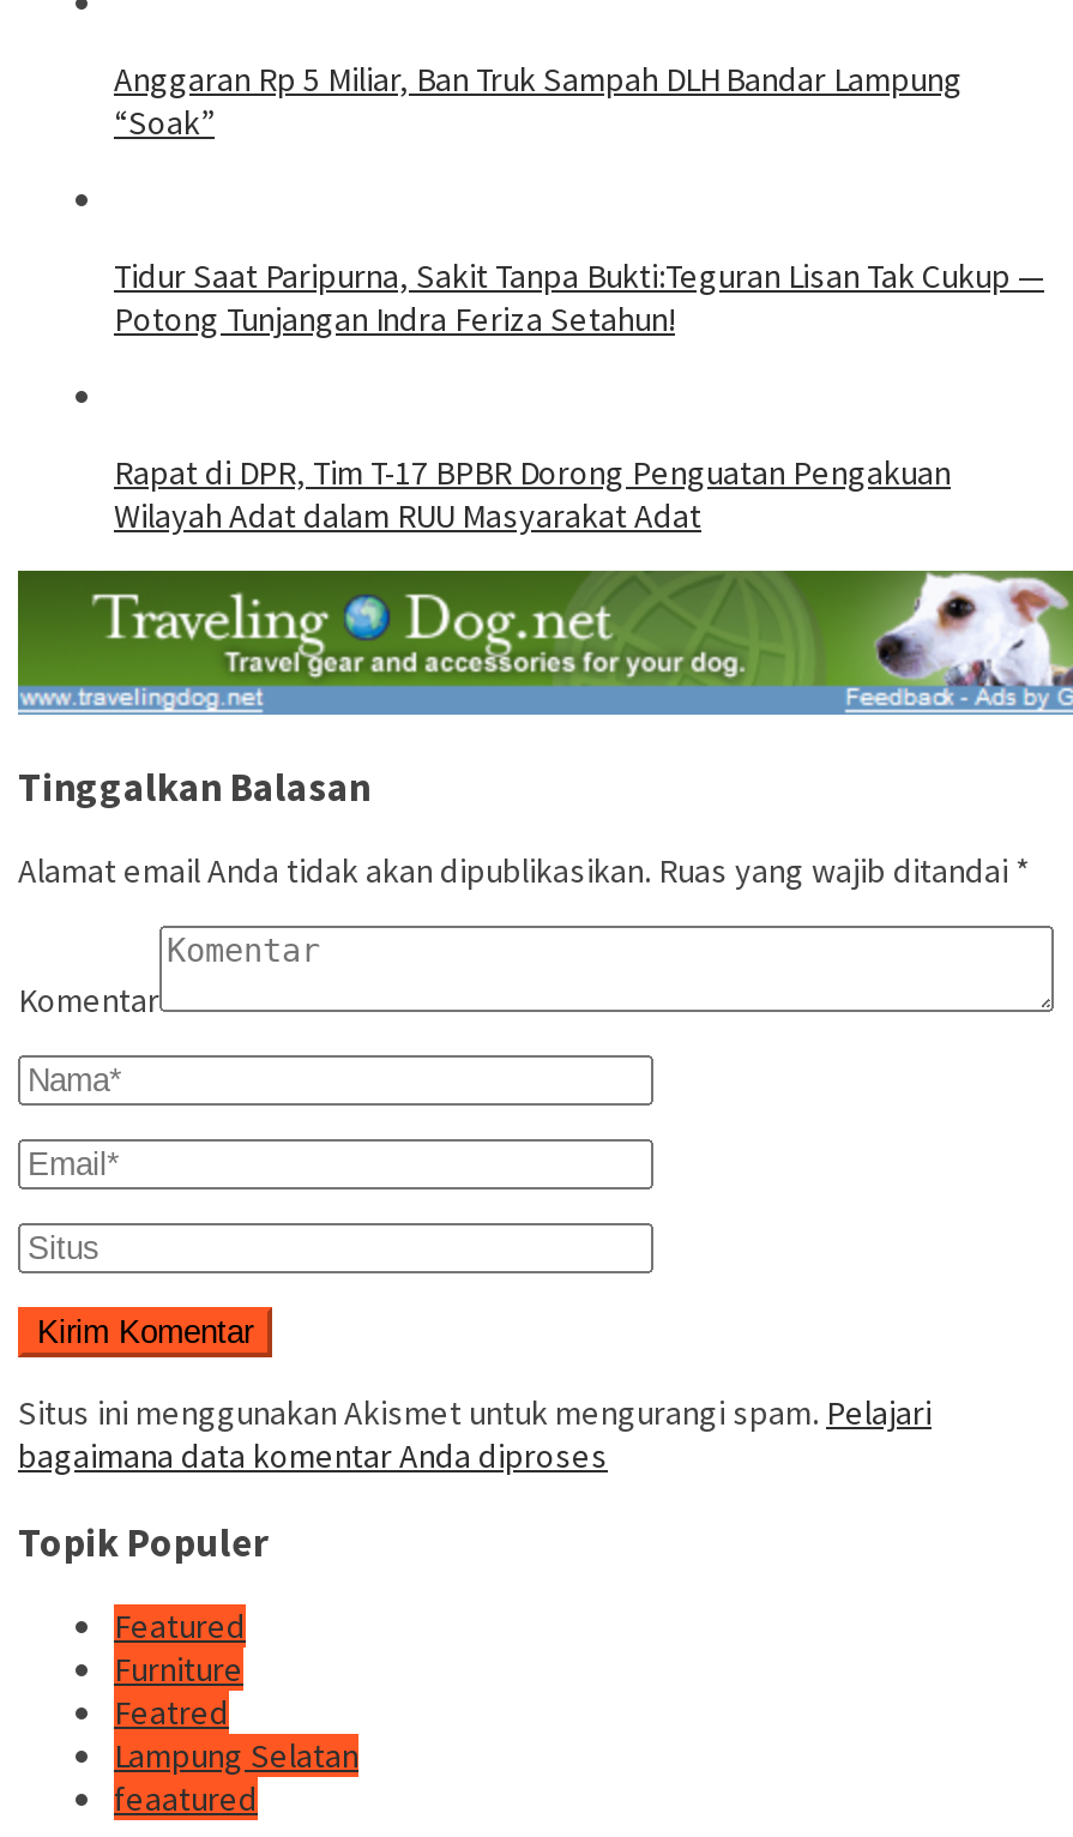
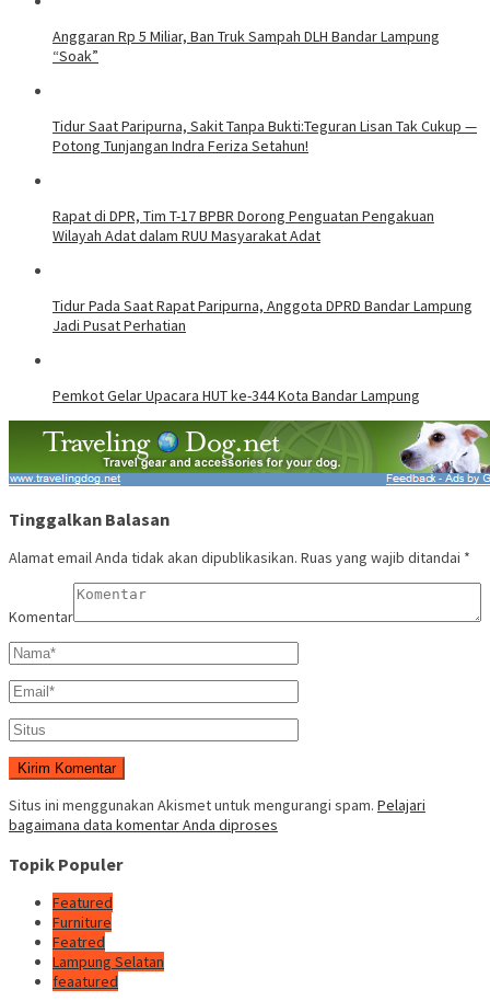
none -> [52,295,472,335] Tidur Pada Saat Rapat Paripurna, Anggota DPRD Bandar Lampung | Jadi Pusat Perhatian
none -> [52,385,420,405] Pemkot Gelar Upacara HUT ke-344 Kota Bandar Lampung

